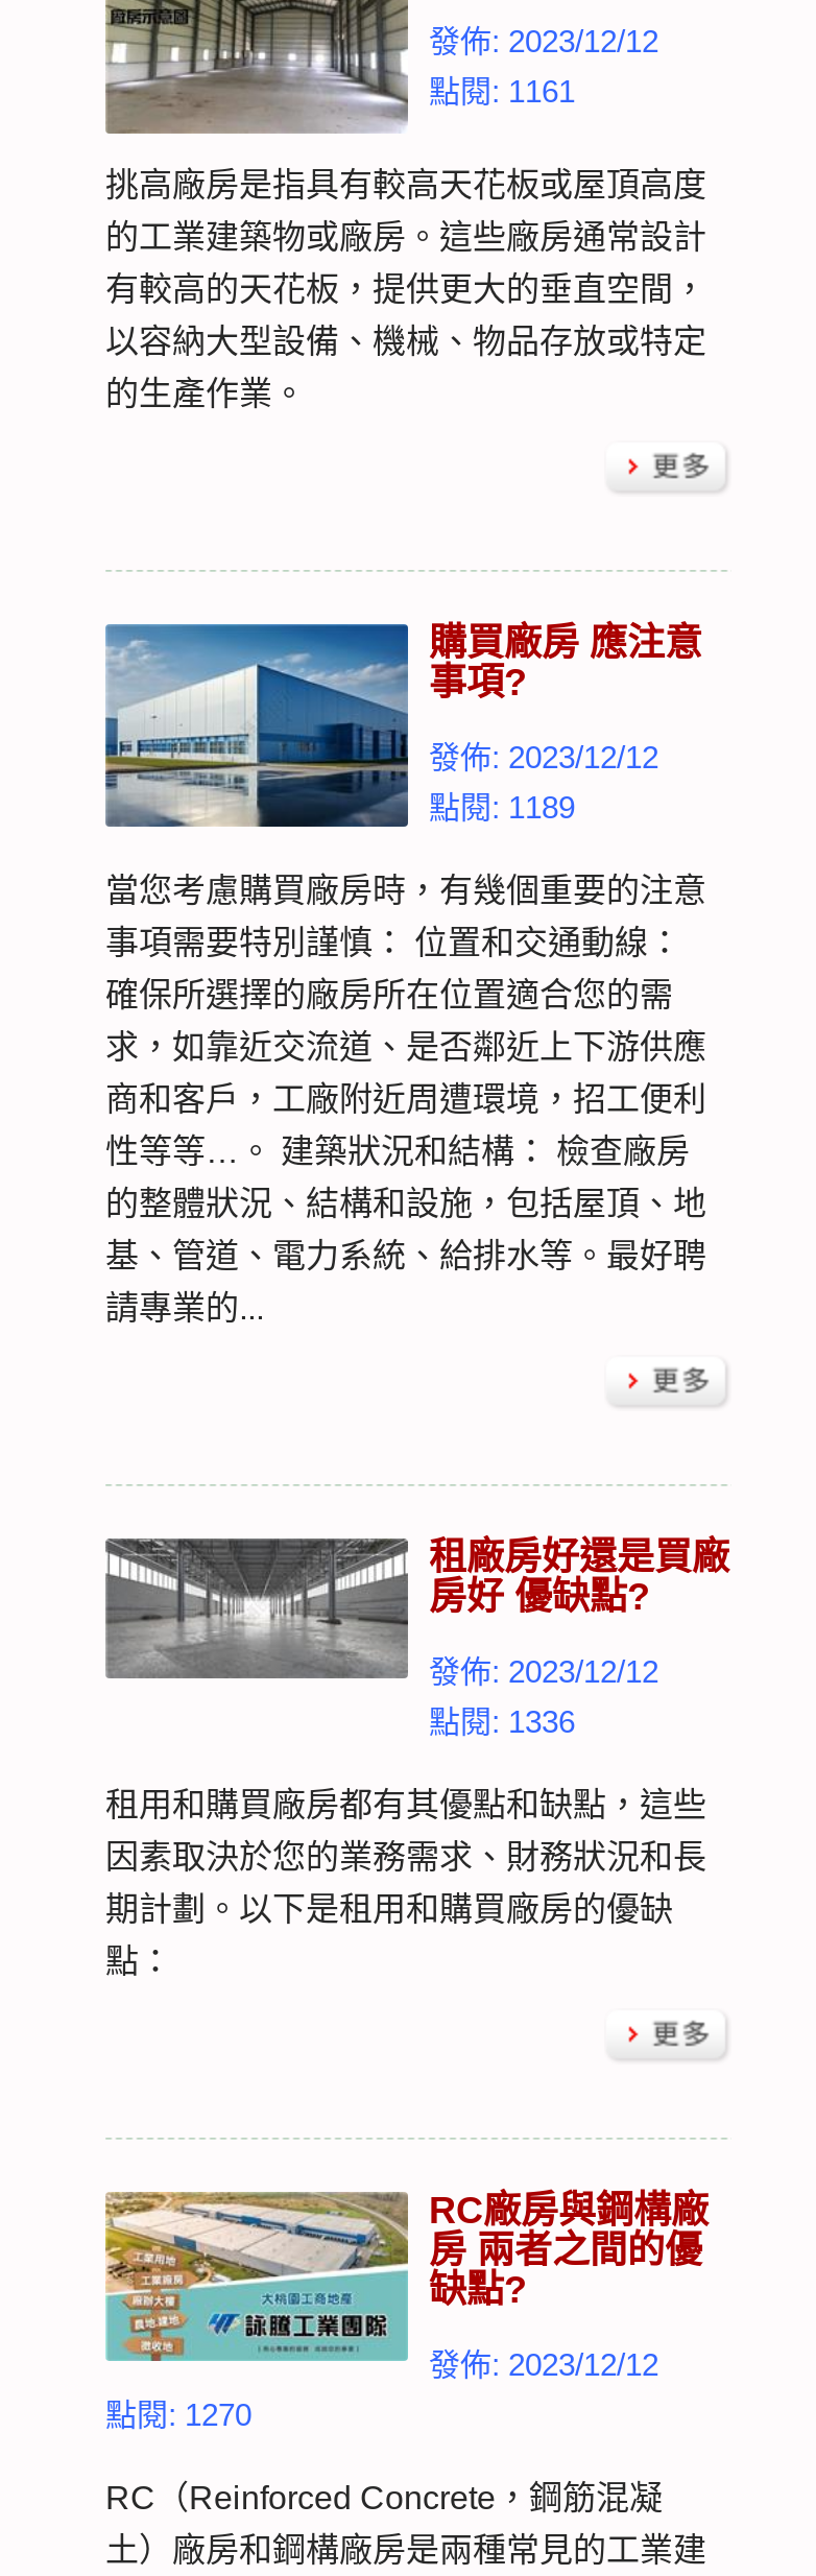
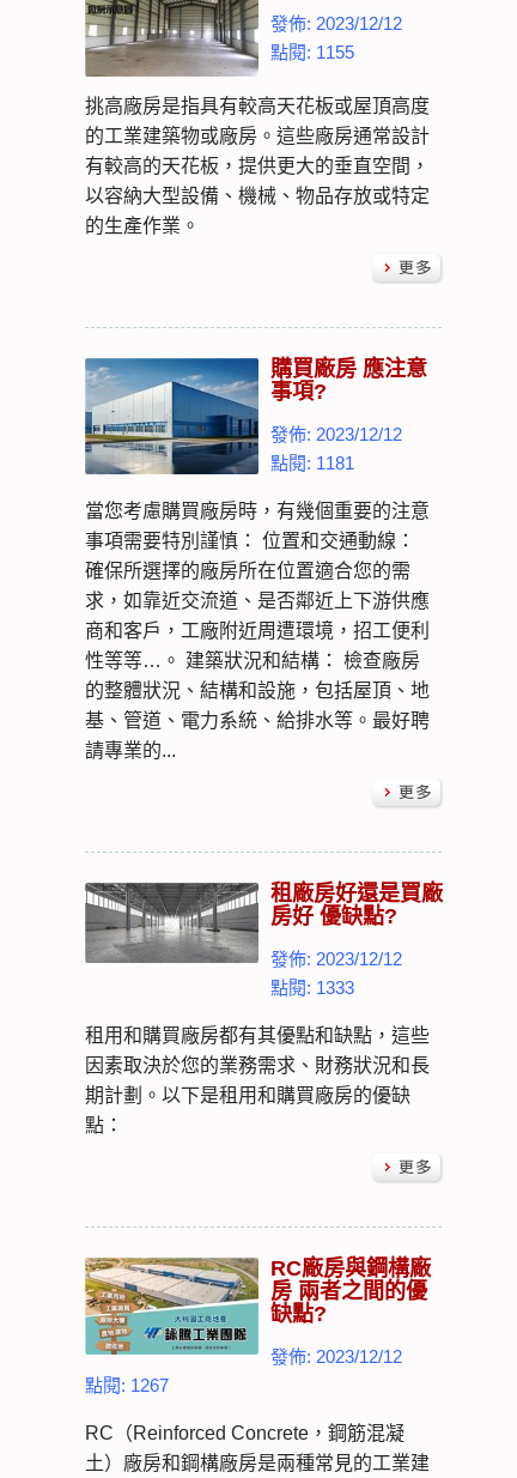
[429,72,575,108] 點閱: 1161 -> [270,41,354,62] 點閱: 1155
[429,790,575,825] 點閱: 1189 -> [270,453,354,473] 點閱: 1181
[429,1704,575,1740] 點閱: 1336 -> [270,978,354,998] 點閱: 1333
[105,2397,251,2433] 點閱: 1270 -> [85,1375,169,1396] 點閱: 1267

